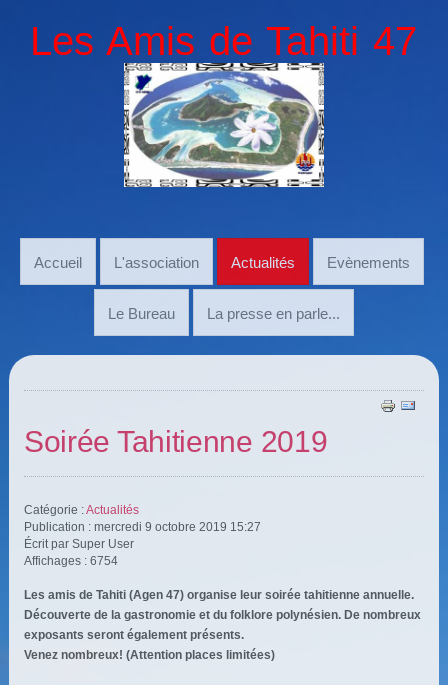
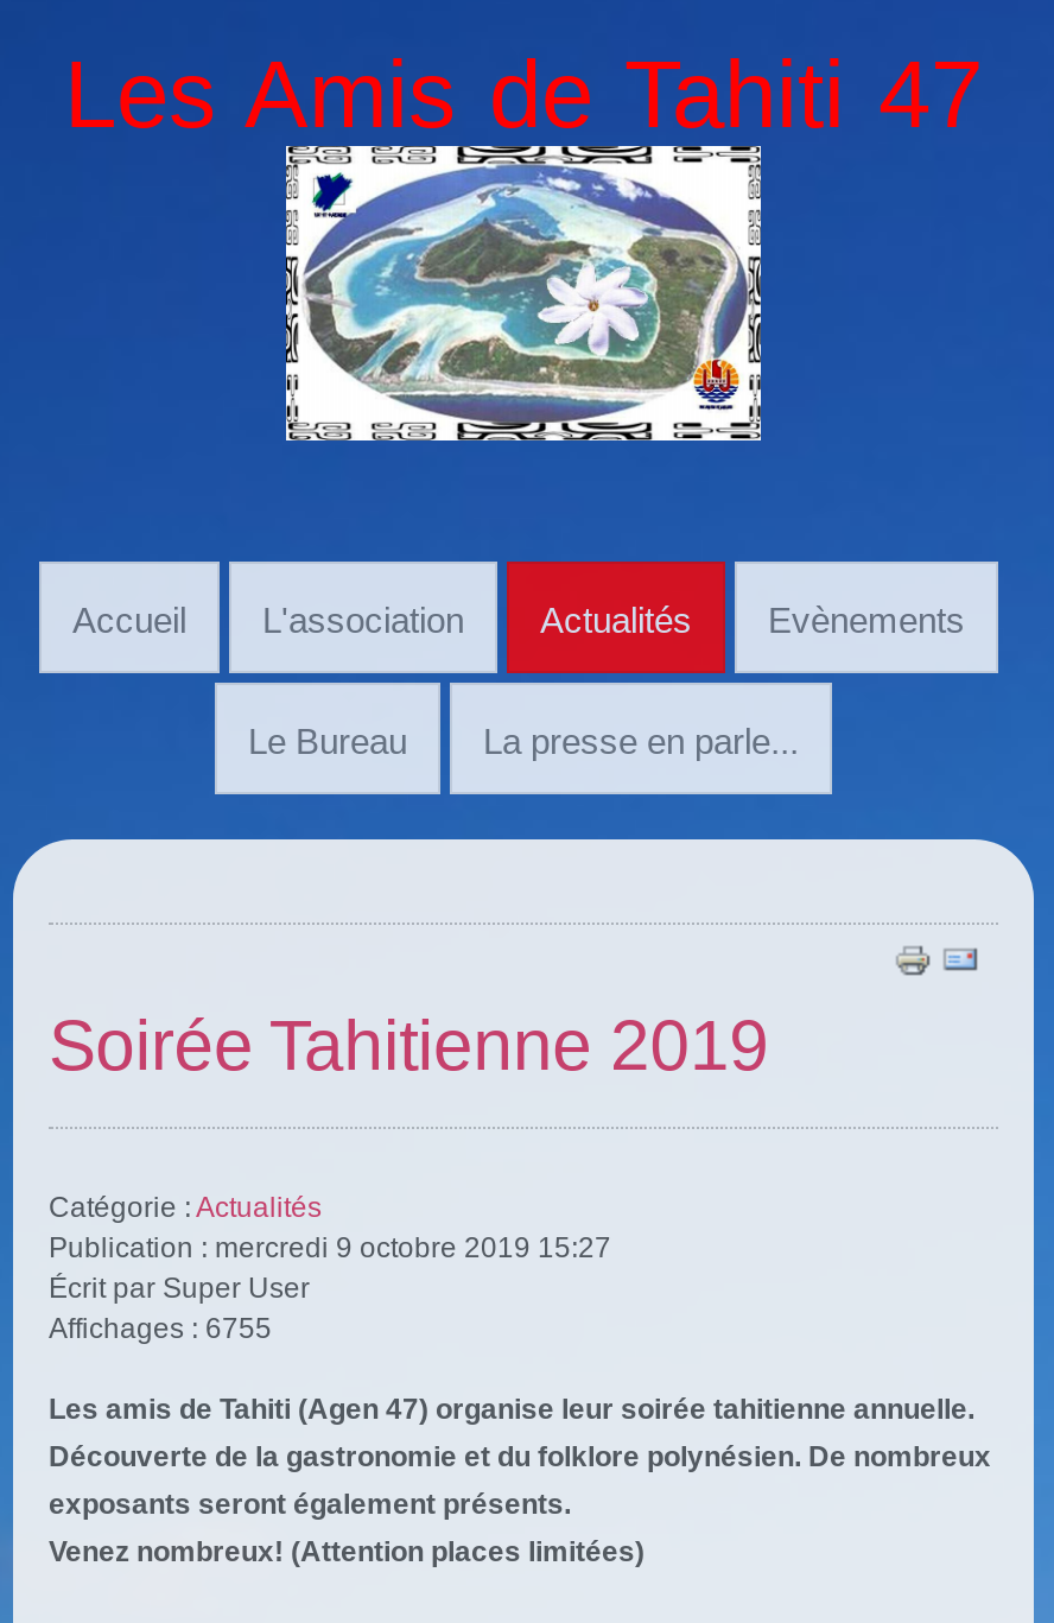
[24,554,118,568] Affichages : 6754 -> [49,1312,272,1345] Affichages : 6755

